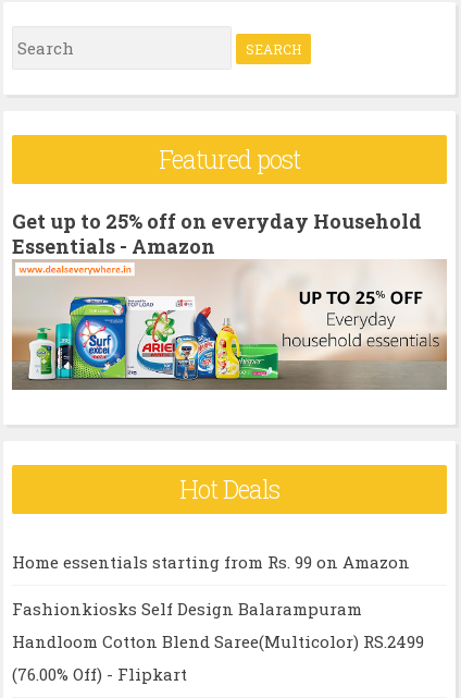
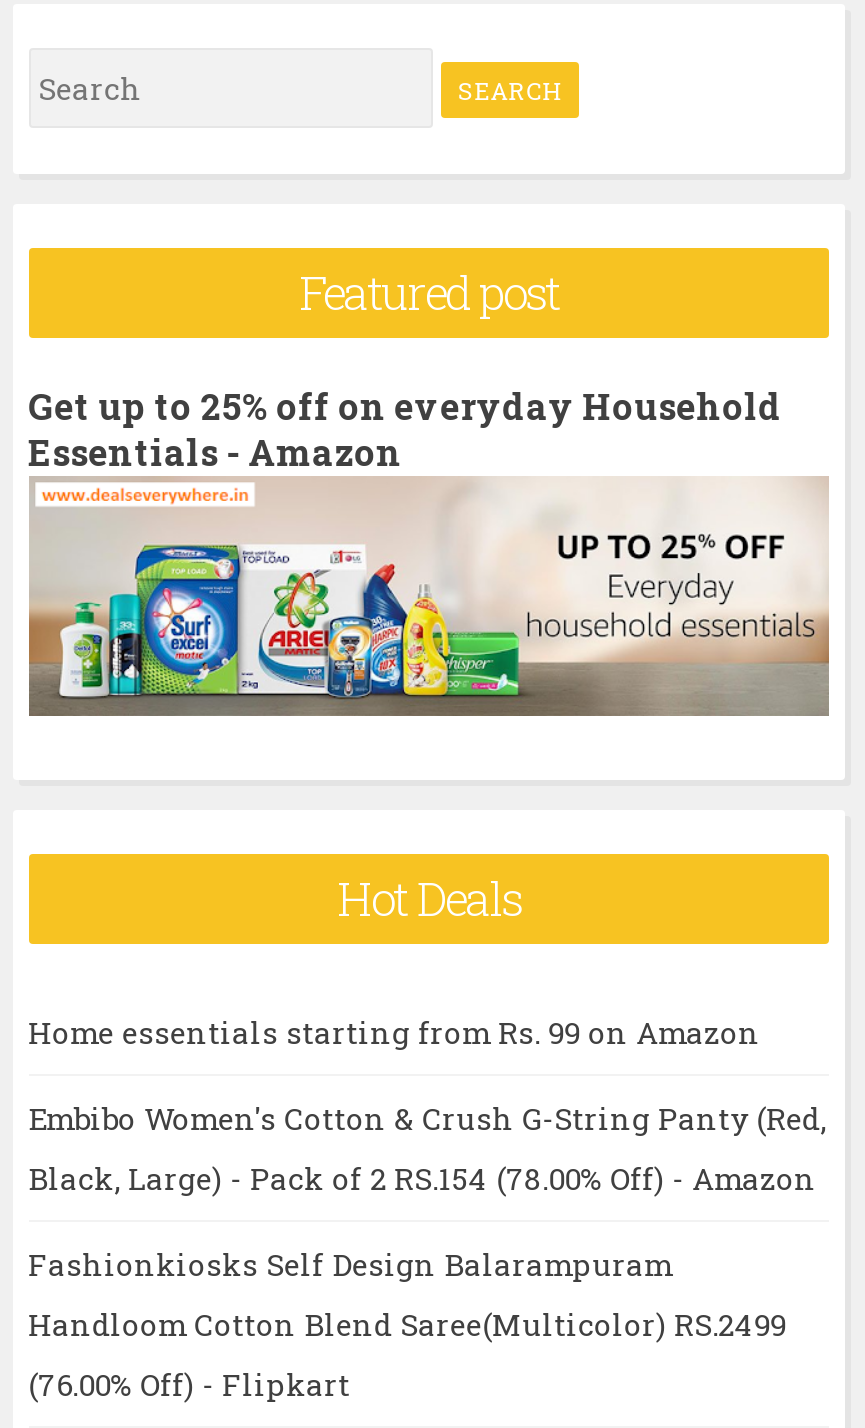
none -> [28,1098,826,1198] Embibo Women's Cotton & Crush G-String Panty (Red, | Black, Large) - Pack of 2 RS.154 (78.00% Off) - Amazon

